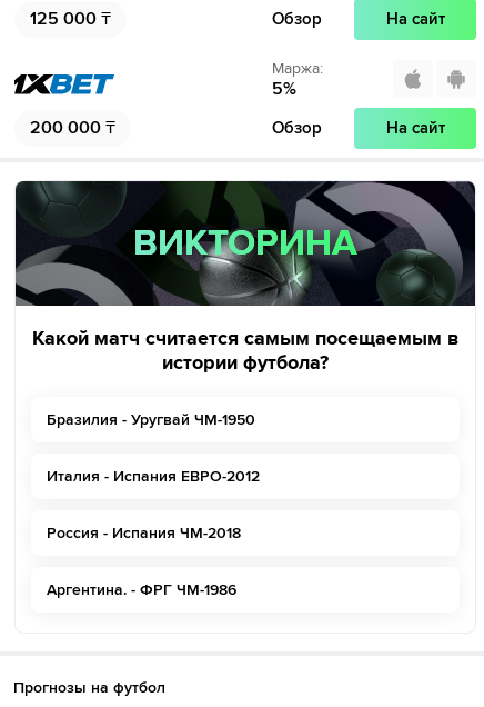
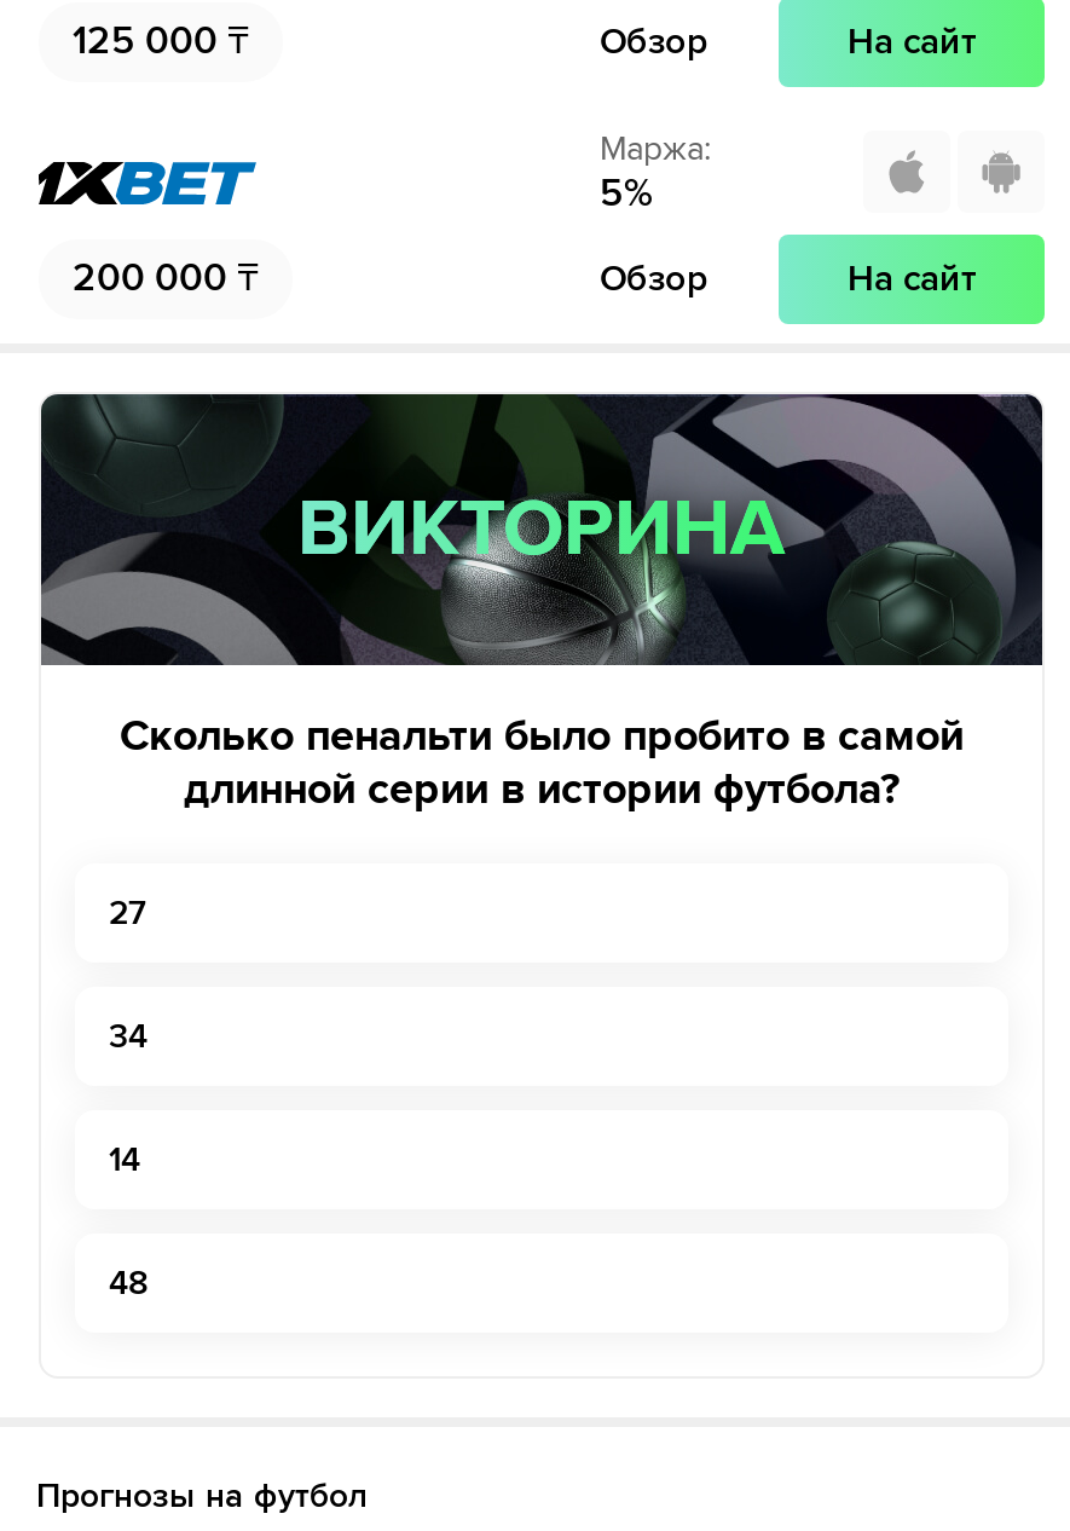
[32,326,458,375] Какой матч считается самым посещаемым в | истории футбола? -> [120,709,964,815] Сколько пенальти было пробито в самой | длинной серии в истории футбола?
[47,410,255,429] Бразилия - Уругвай ЧМ-1950 -> [109,892,145,934] 27
[47,467,260,486] Италия - Испания ЕВРО-2012 -> [109,1016,148,1057] 34
[47,524,241,542] Россия - Испания ЧМ-2018 -> [109,1139,140,1180] 14
[47,580,236,599] Аргентина. - ФРГ ЧМ-1986 -> [109,1263,148,1304] 48

